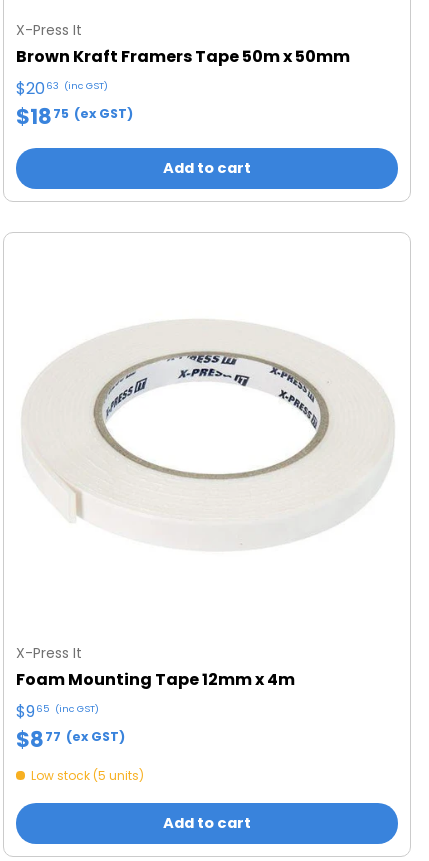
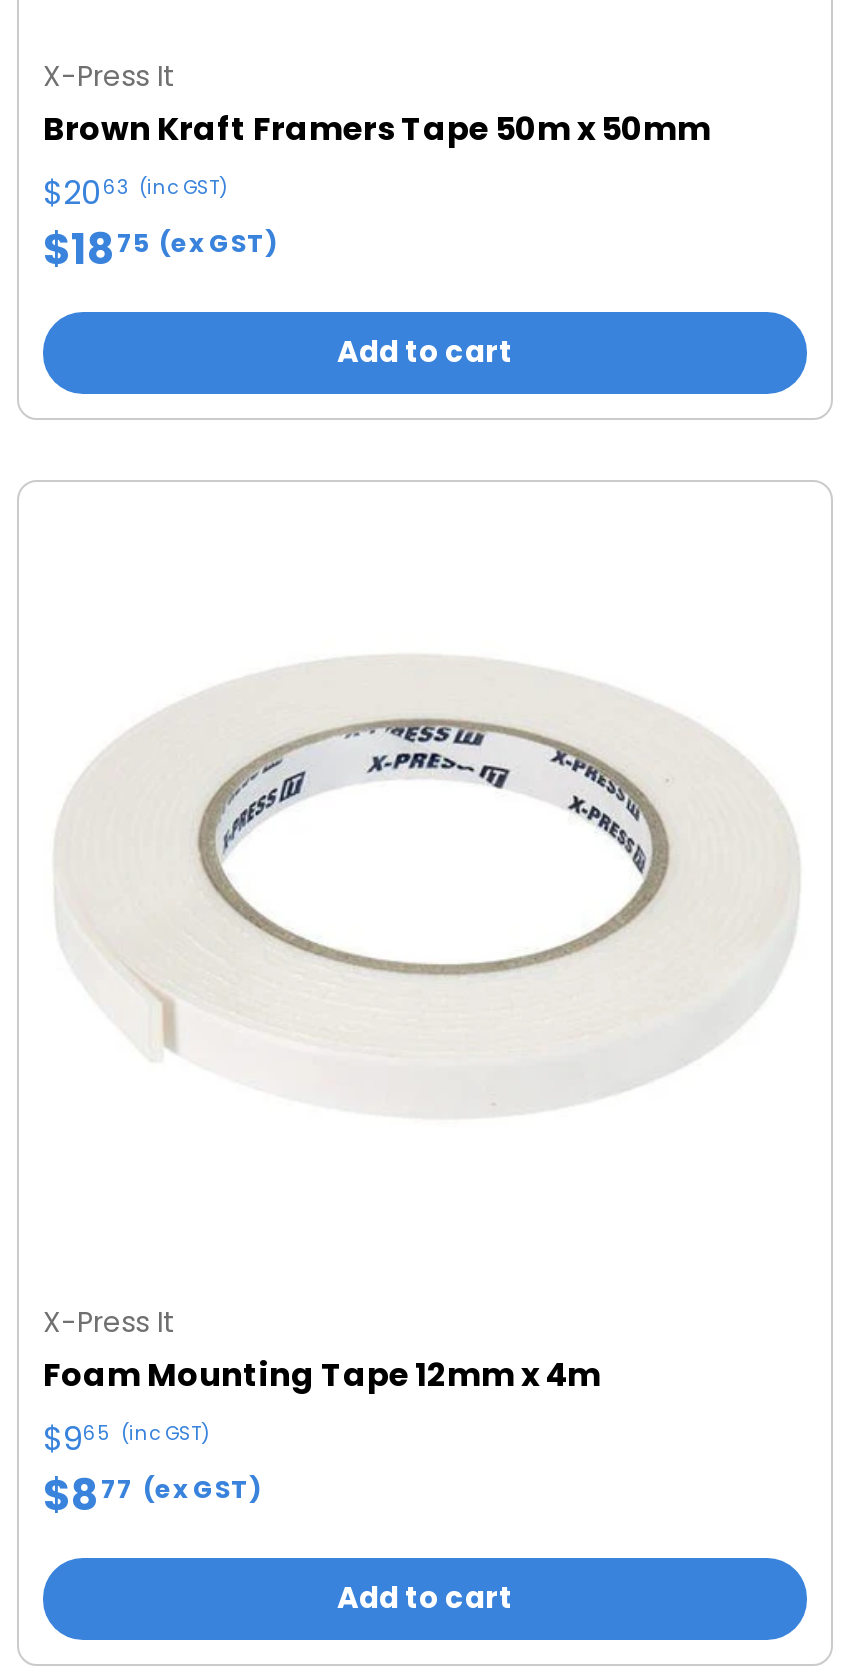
[31,767,144,784] Low stock (5 units) -> none

